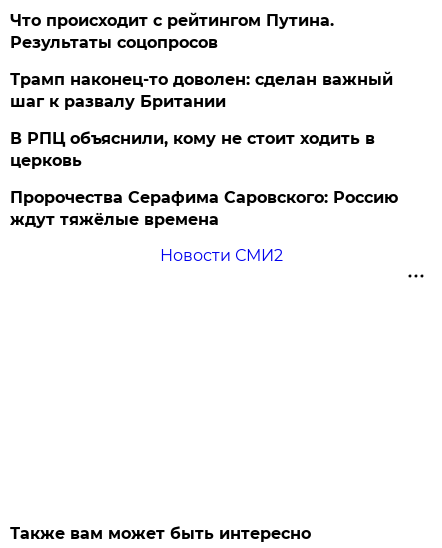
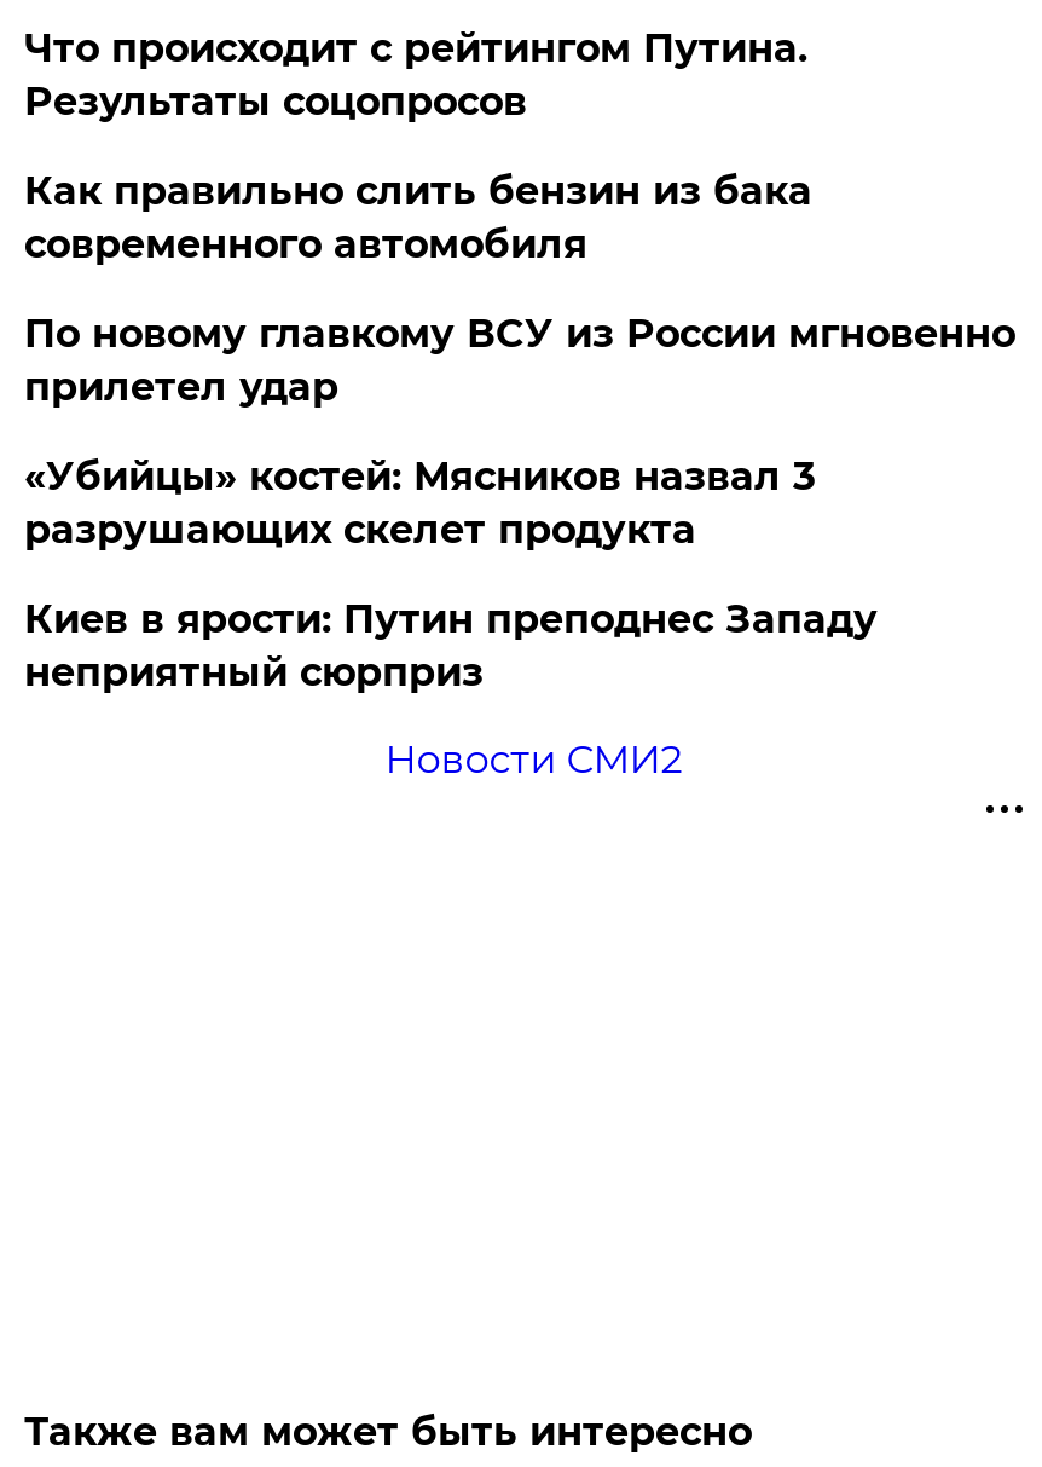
[10,70,398,229] Трамп наконец-то доволен: сделан важный | шаг к развалу Британии | В РПЦ объяснили, кому не стоит ходить в | церковь | Пророчества Серафима Саровского: Россию | ждут тяжёлые времена -> [24,168,1015,695] Как правильно слить бензин из бака | современного автомобиля | По новому главкому ВСУ из России мгновенно | прилетел удар | «Убийцы» костей: Мясников назвал 3 | разрушающих скелет продукта | Киев в ярости: Путин преподнес Западу | неприятный сюрприз

